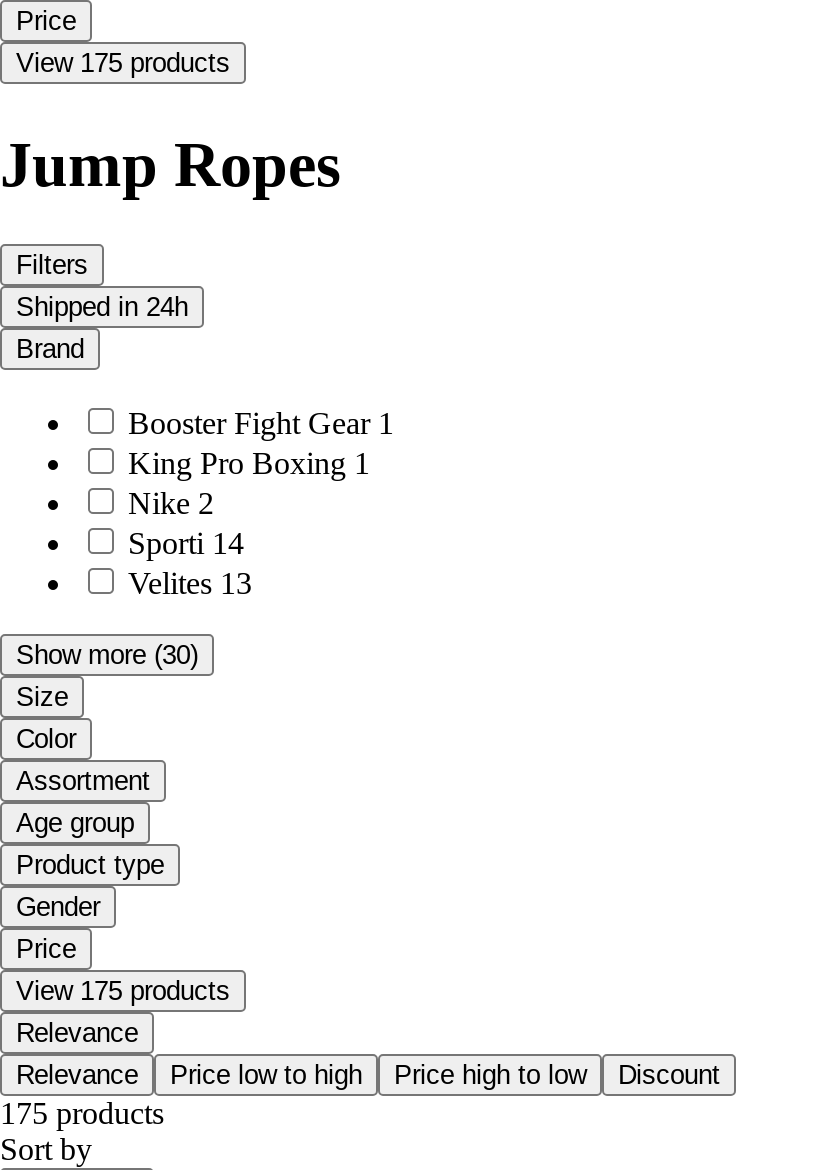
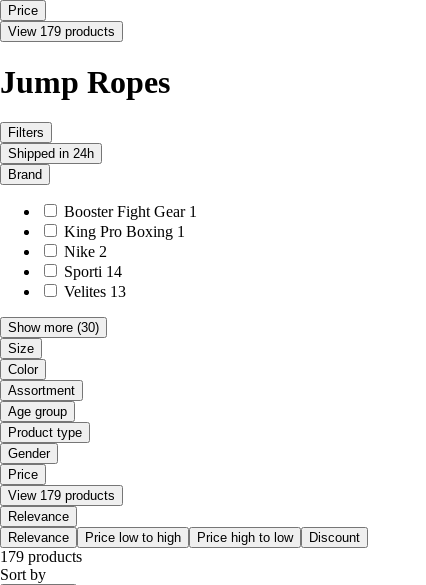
[16,49,230,79] View 175 products -> [8,24,115,39] View 179 products
[16,977,230,1007] View 175 products -> [8,488,115,503] View 179 products
[0,1097,164,1131] 175 products -> [0,548,82,565] 179 products

